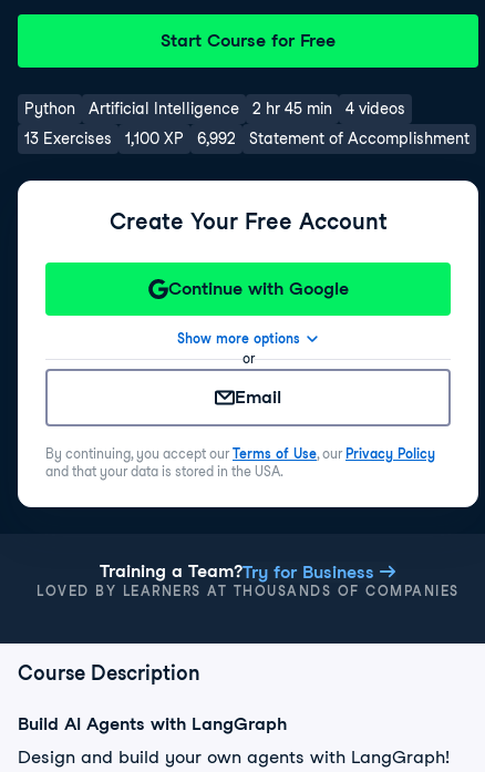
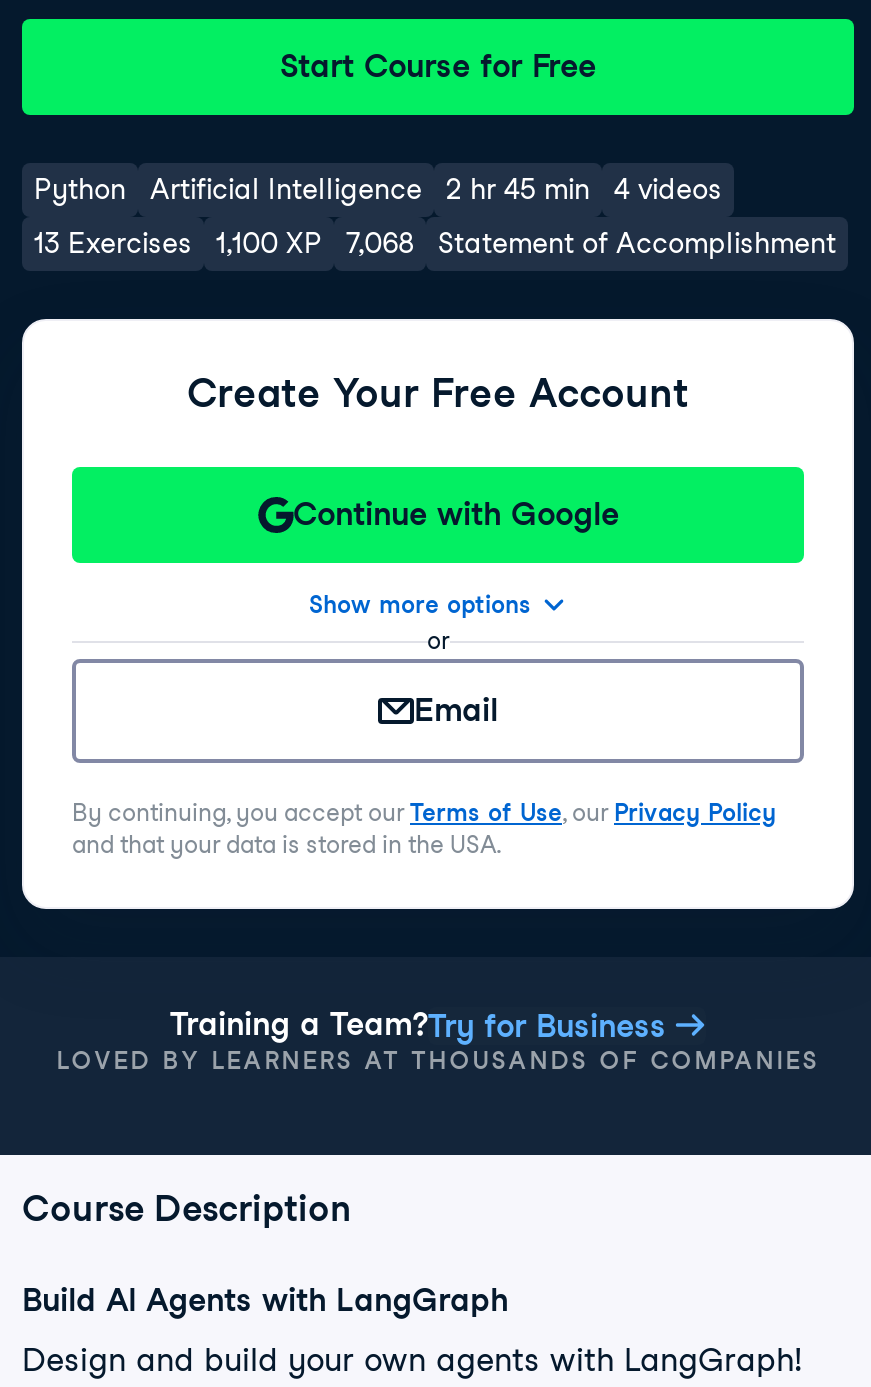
[24,130,469,147] 13 Exercises 1,100 XP 6,992 Statement of Accomplishment -> [34,227,836,259] 13 Exercises 1,100 XP 7,068 Statement of Accomplishment

